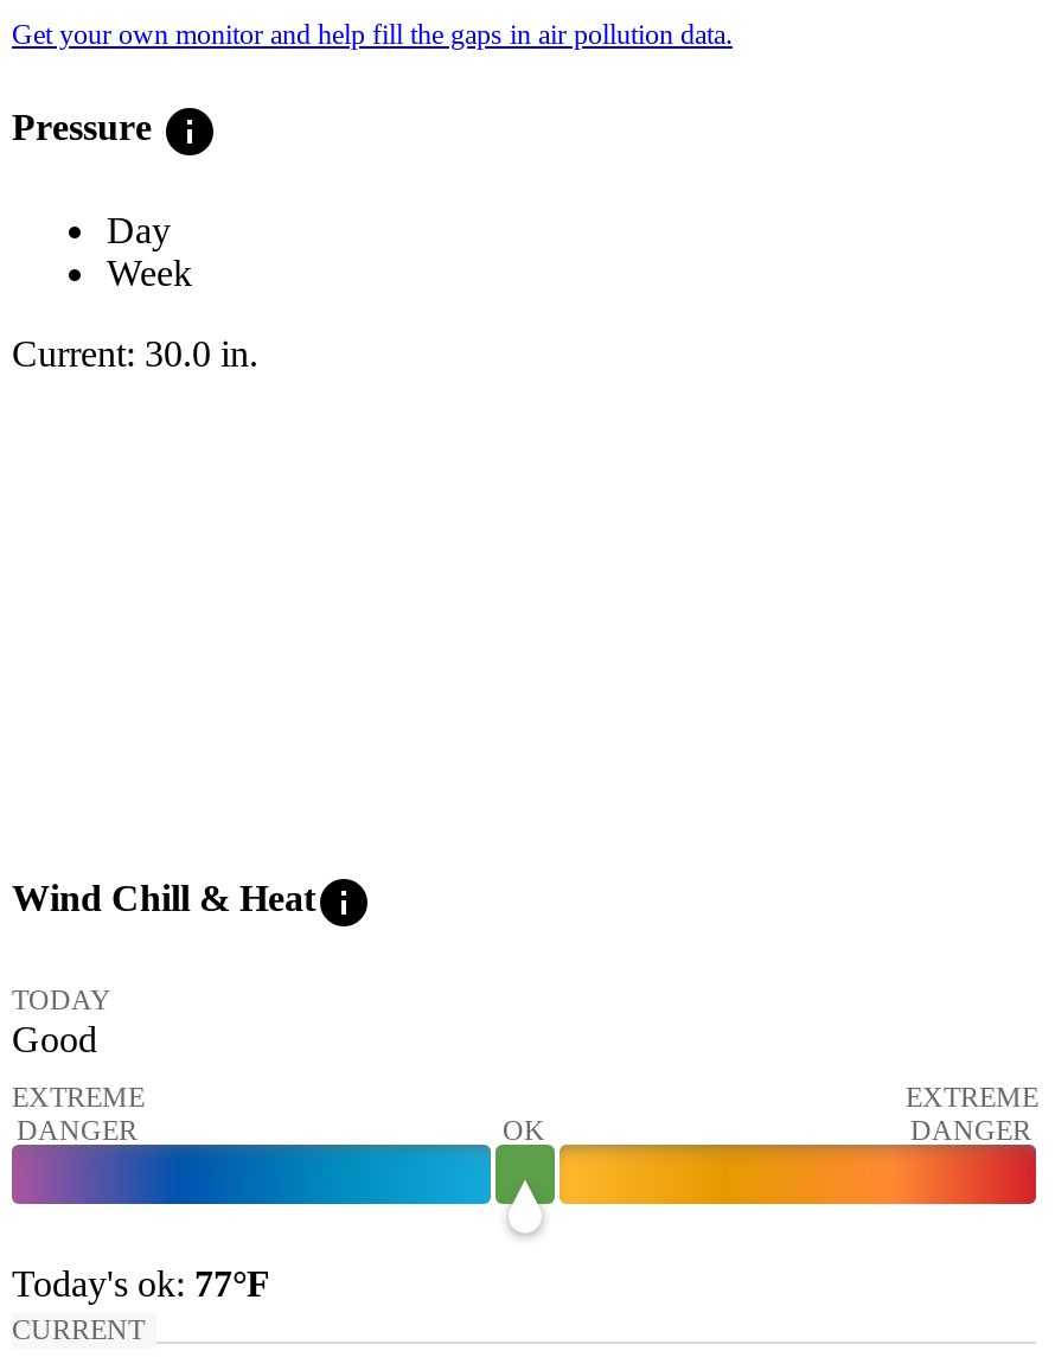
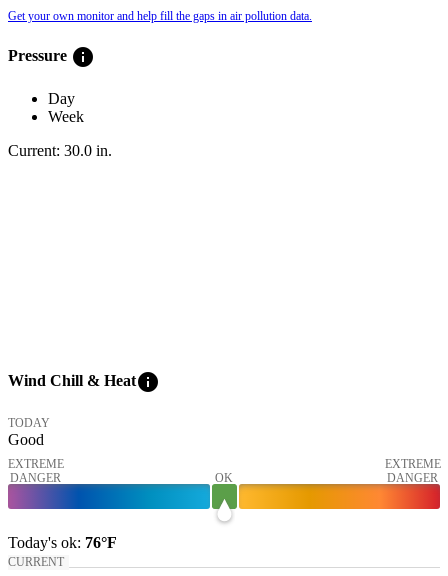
[12,1262,270,1302] Today's ok: 77°F -> [8,533,117,550] Today's ok: 76°F

